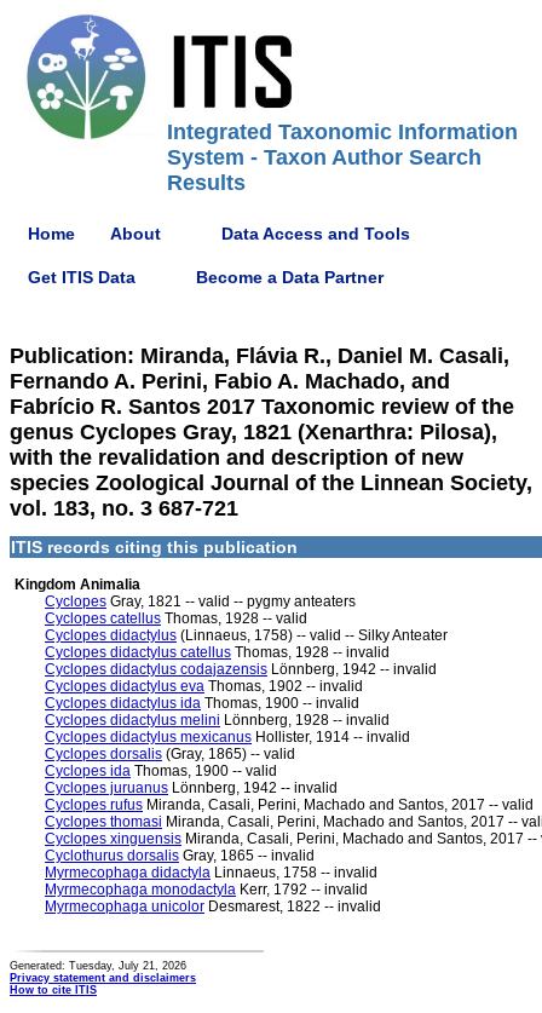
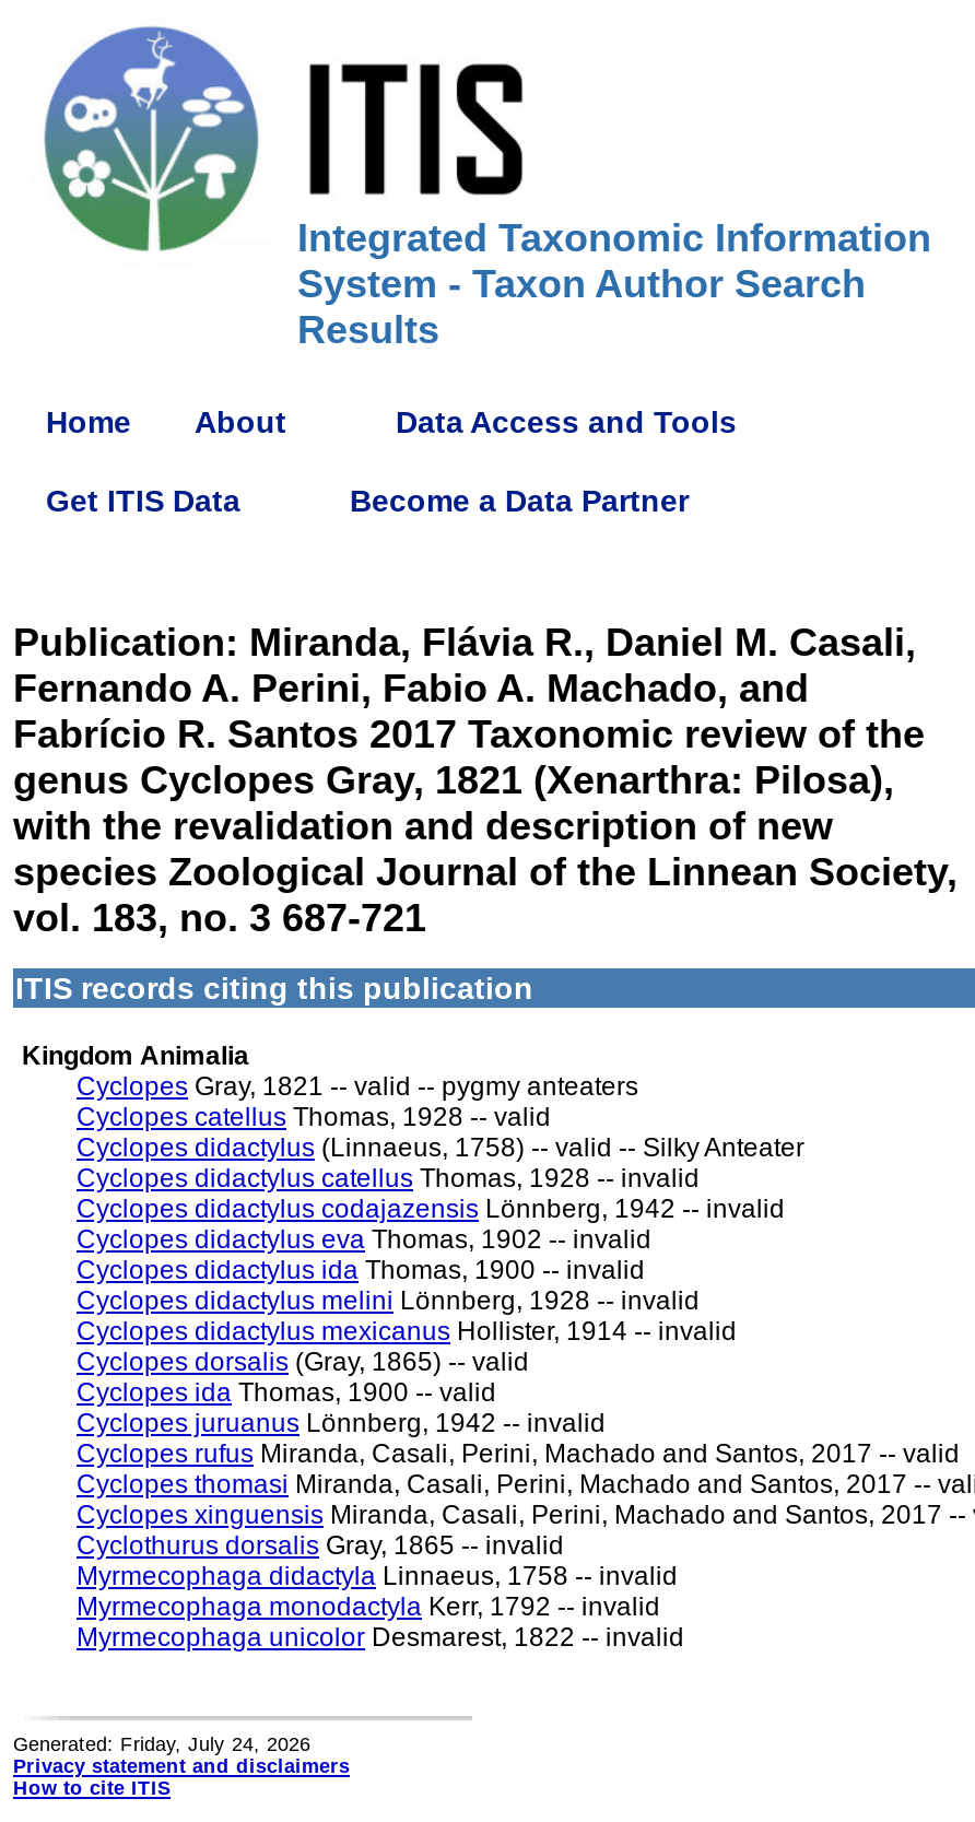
[10,960,186,972] Generated: Tuesday, July 21, 2026 -> [13,1733,310,1755] Generated: Friday, July 24, 2026

